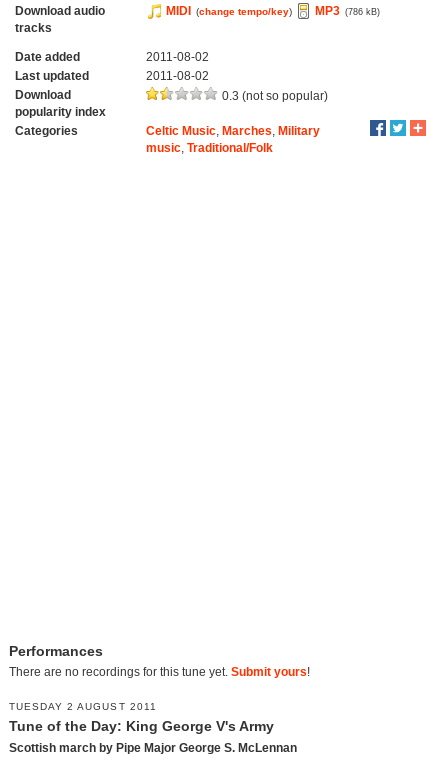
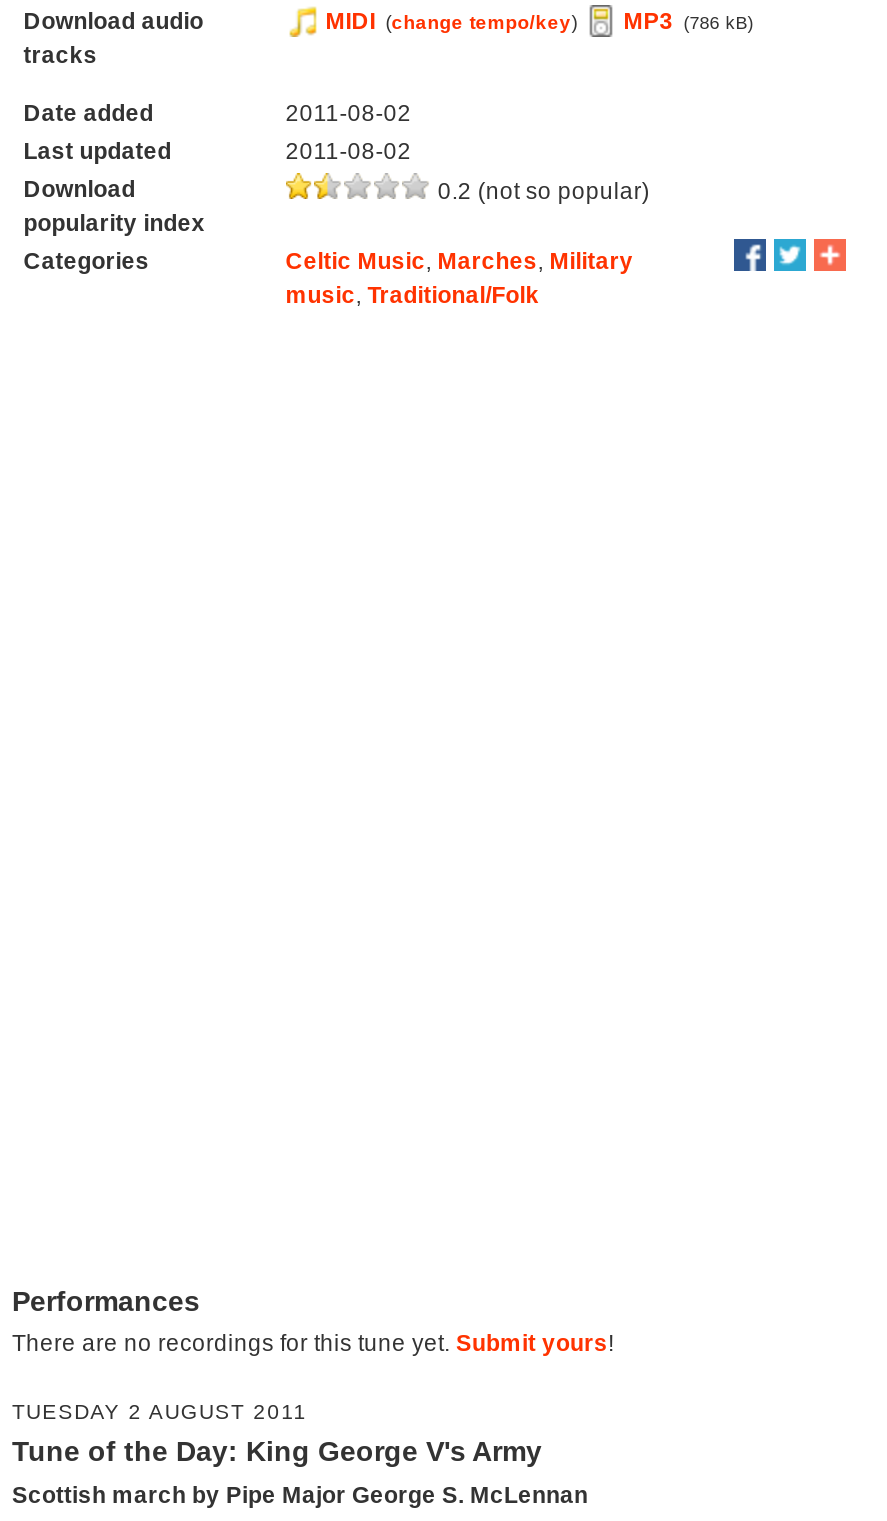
[219,90,328,102] 0.3 (not so popular) -> [432,179,650,203] 0.2 (not so popular)

